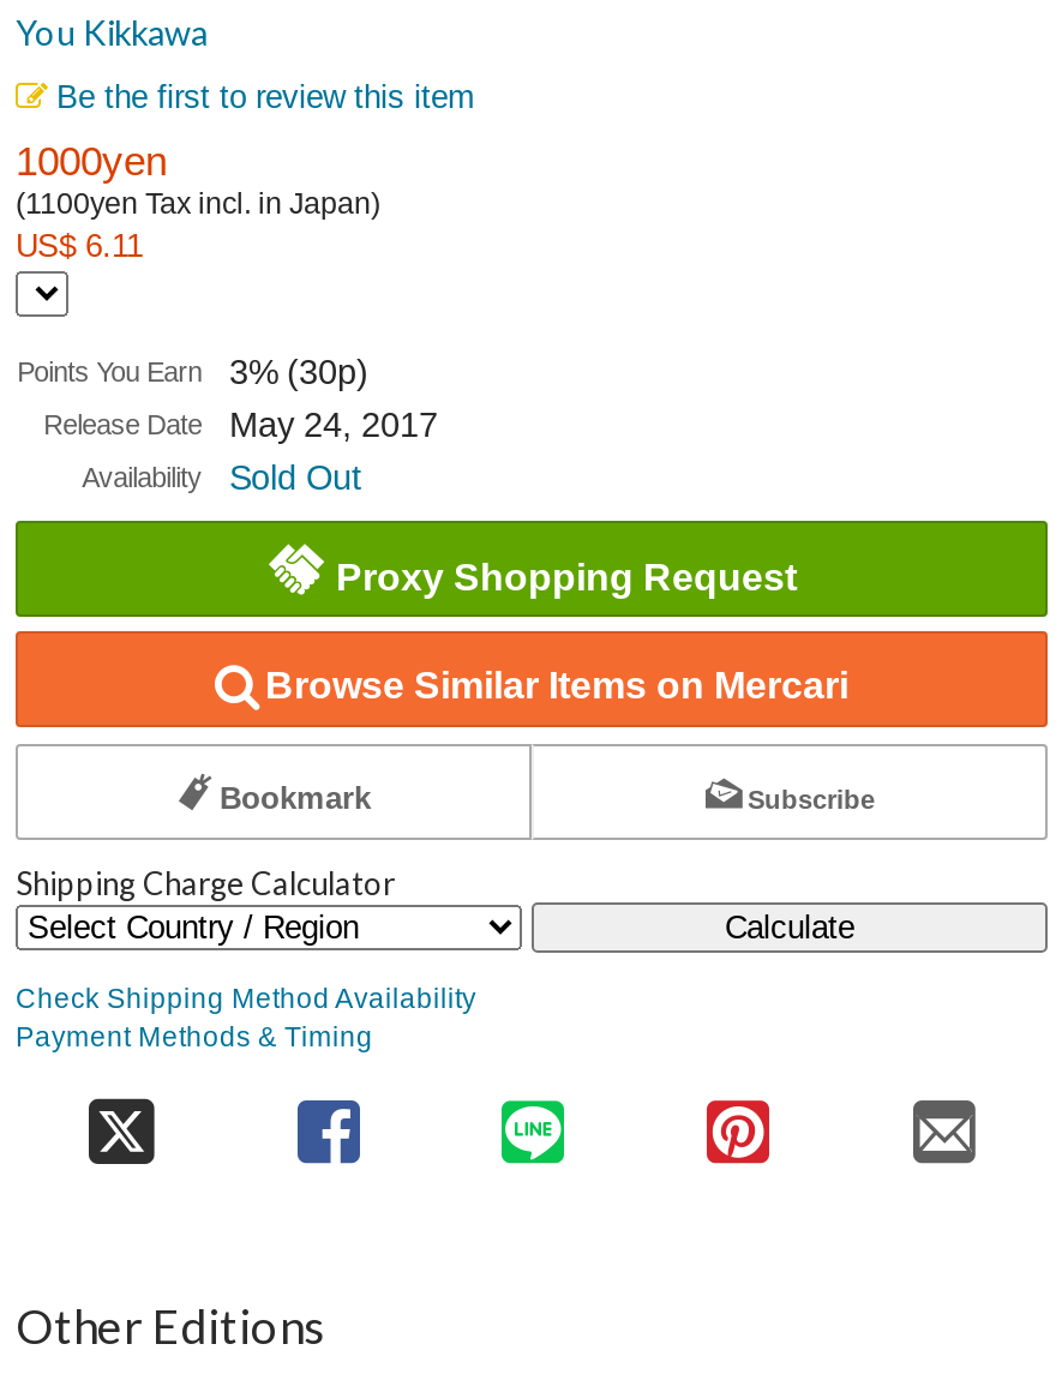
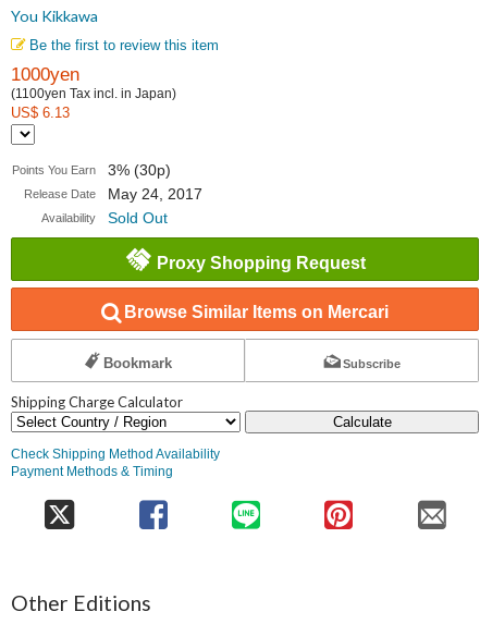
[16,227,143,263] US$ 6.11 -> [11,104,70,120] US$ 6.13

